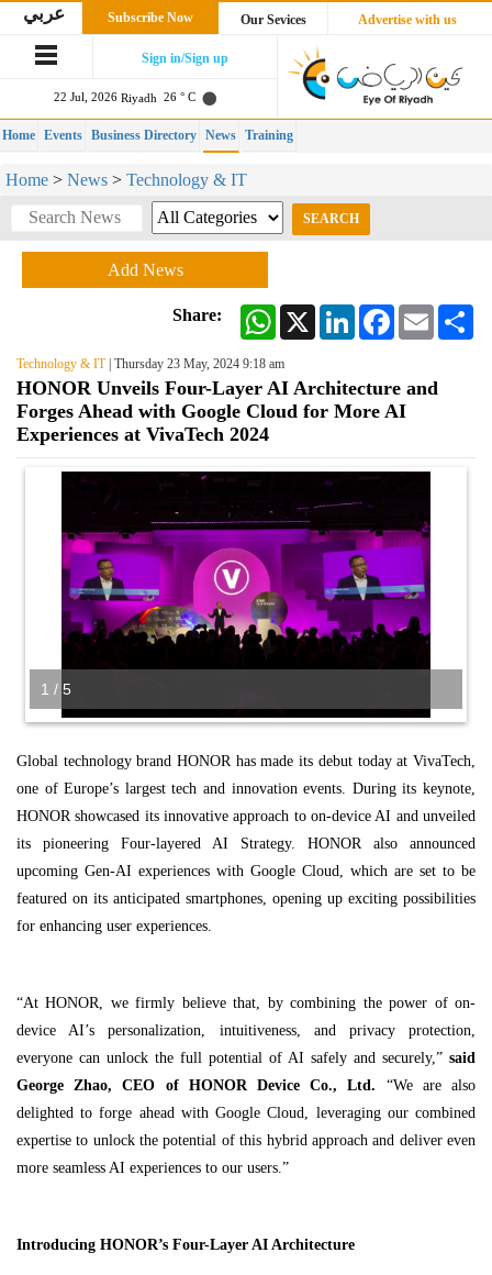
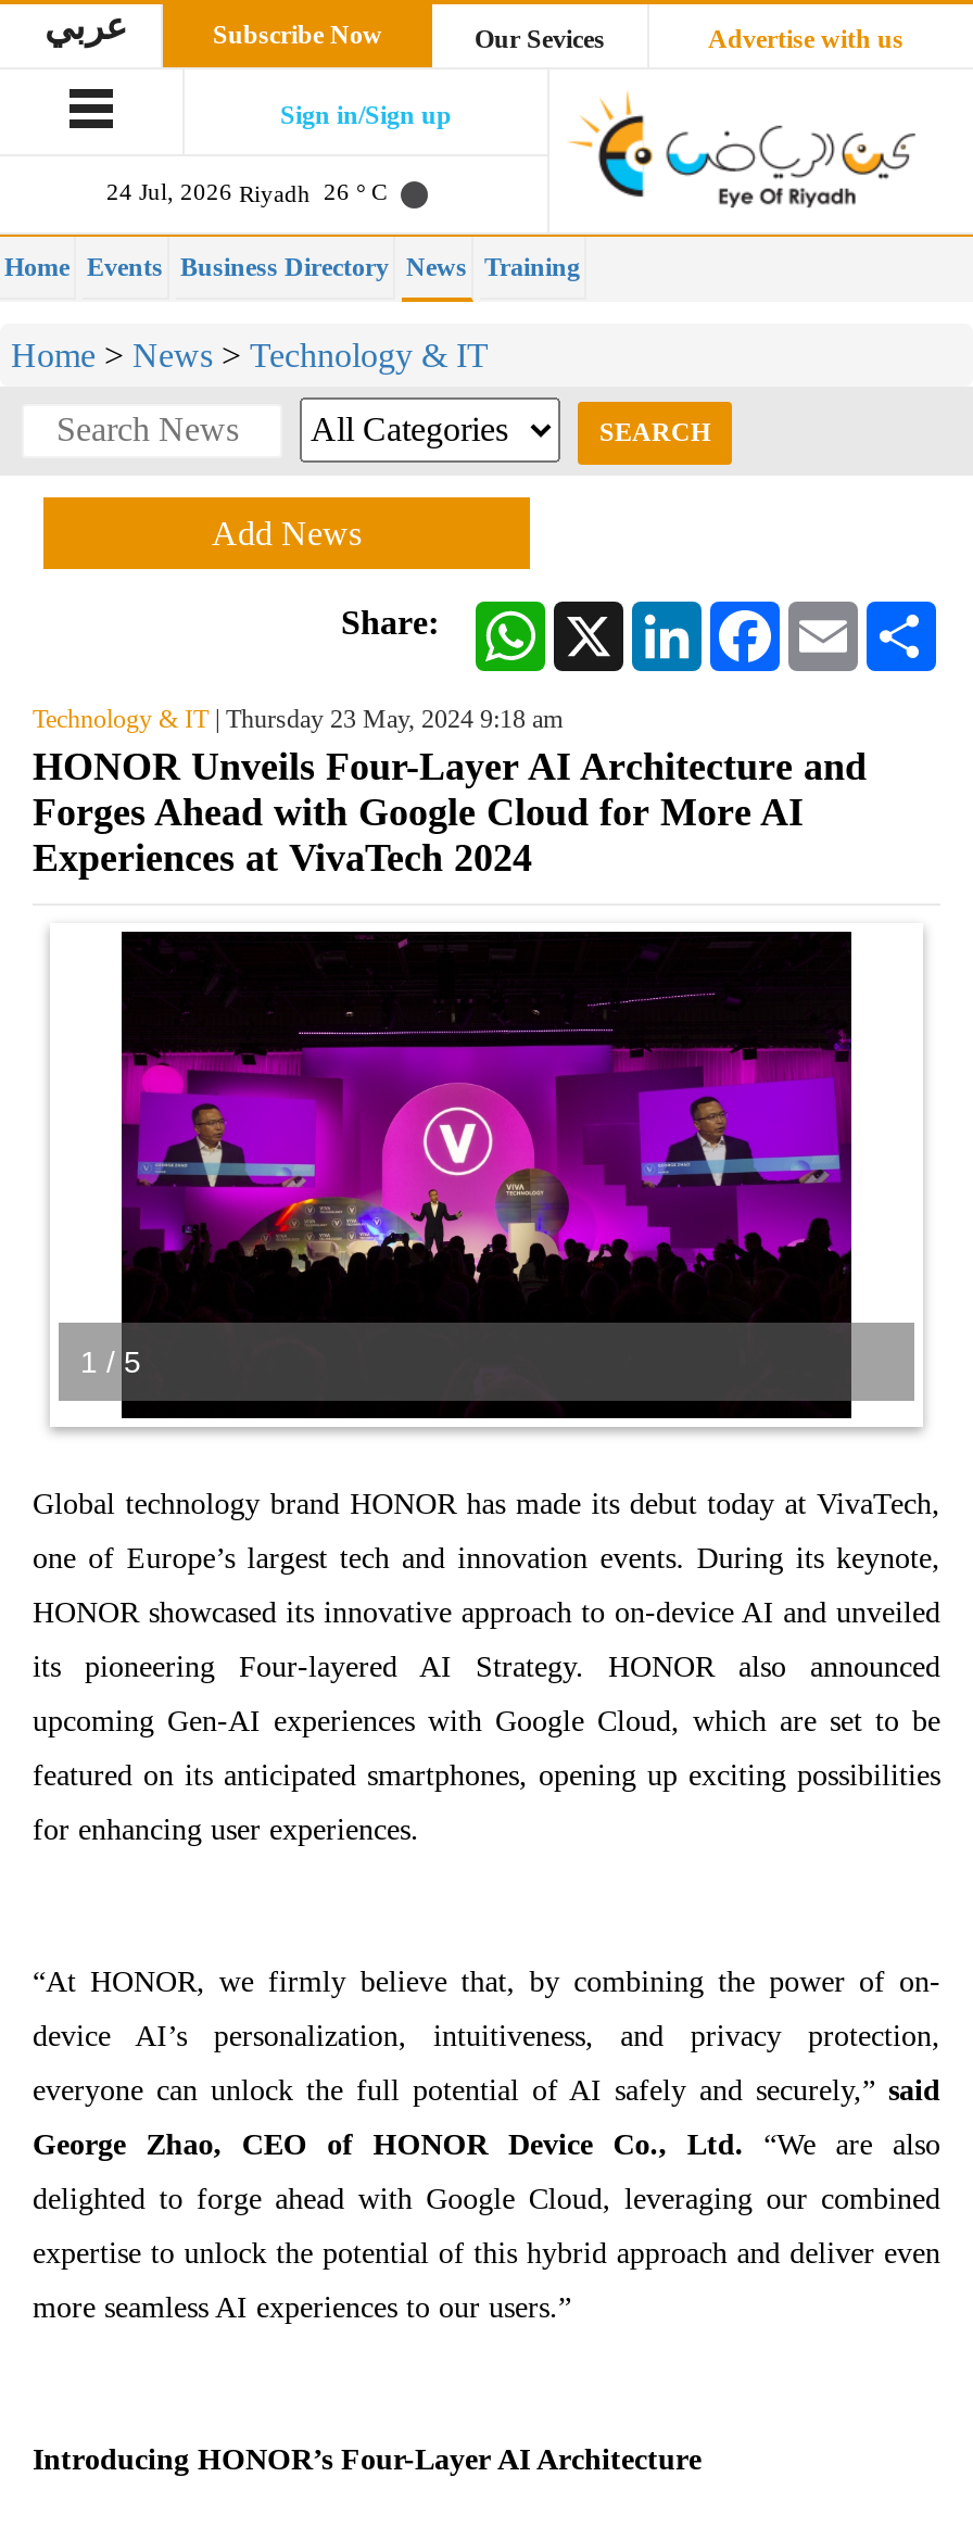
[54,90,195,104] 22 Jul, 2026 Riyadh 26 ° C -> [106,178,387,206] 24 Jul, 2026 Riyadh 26 ° C

